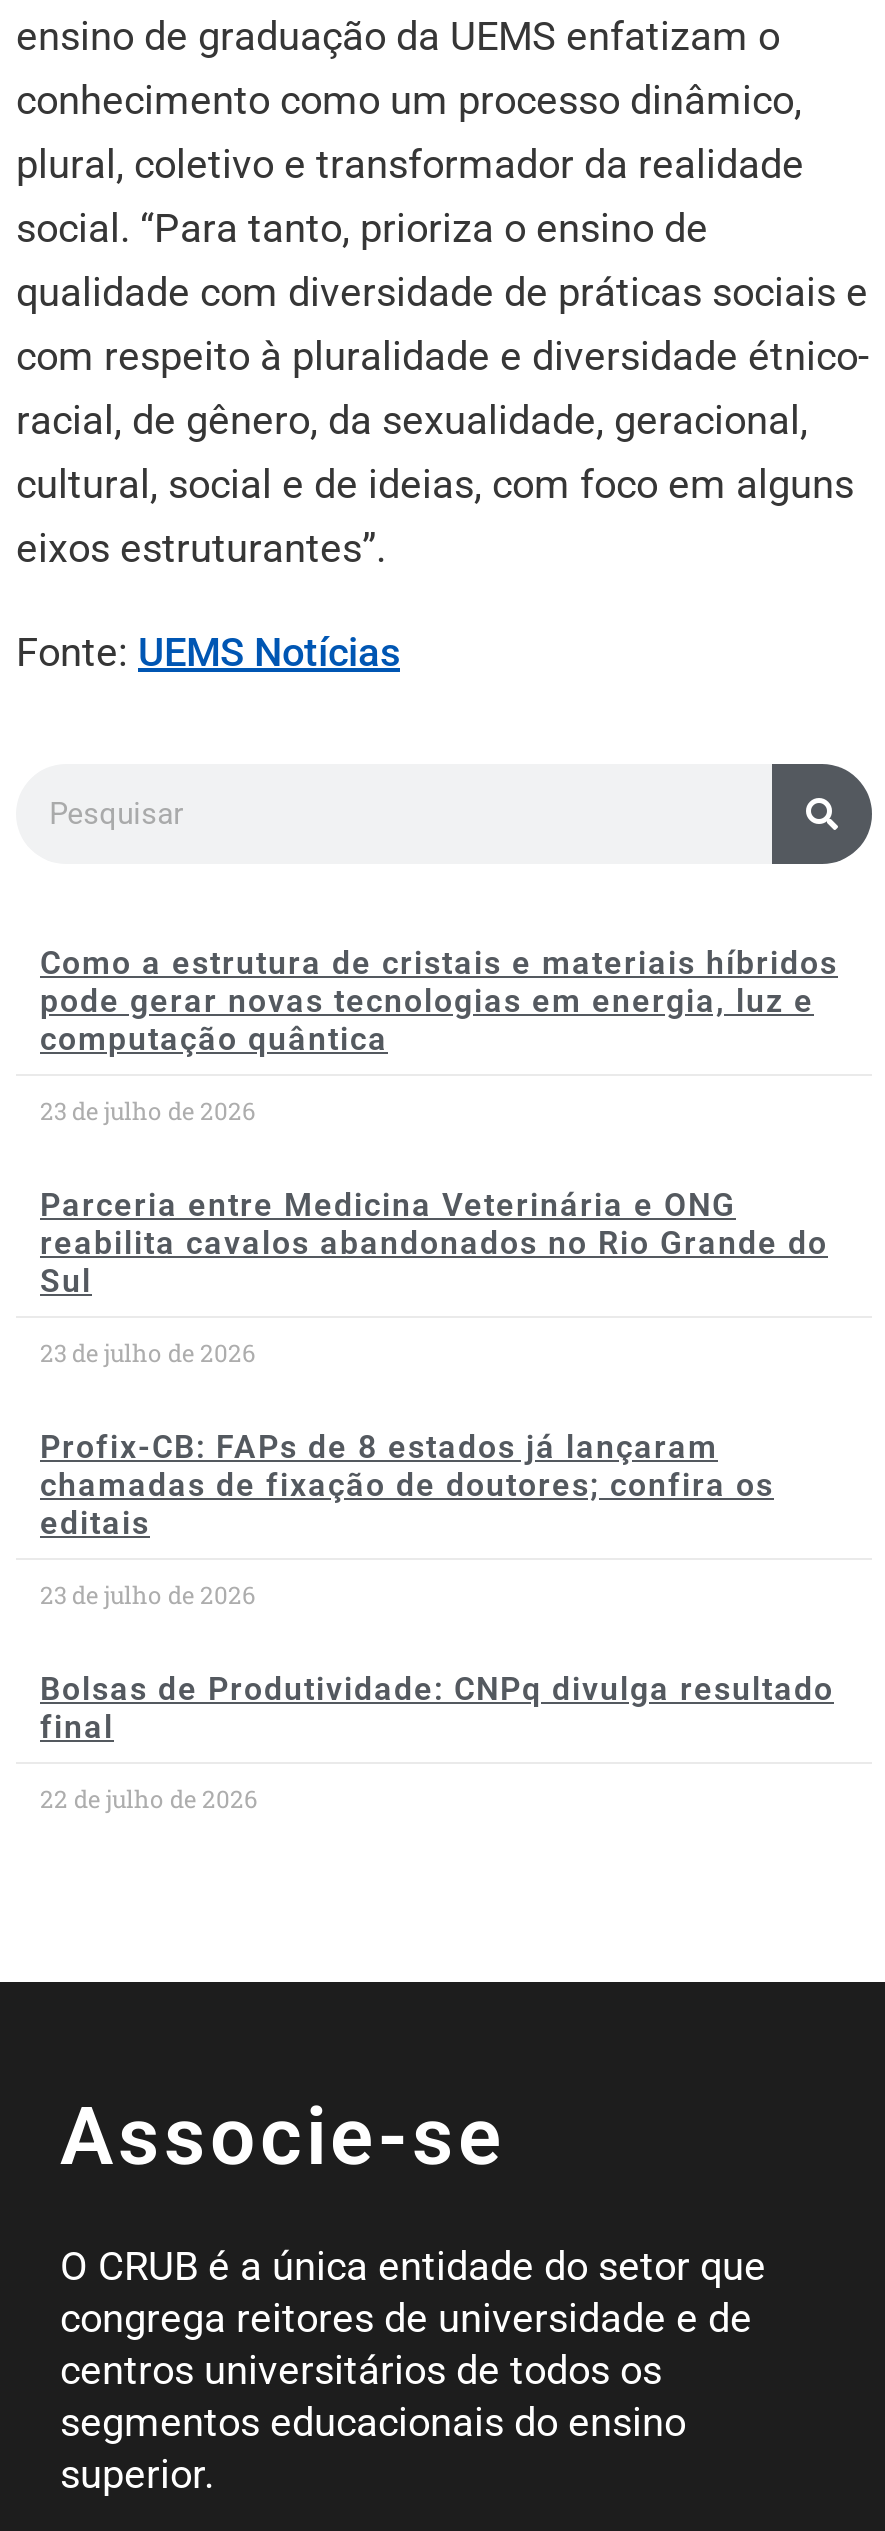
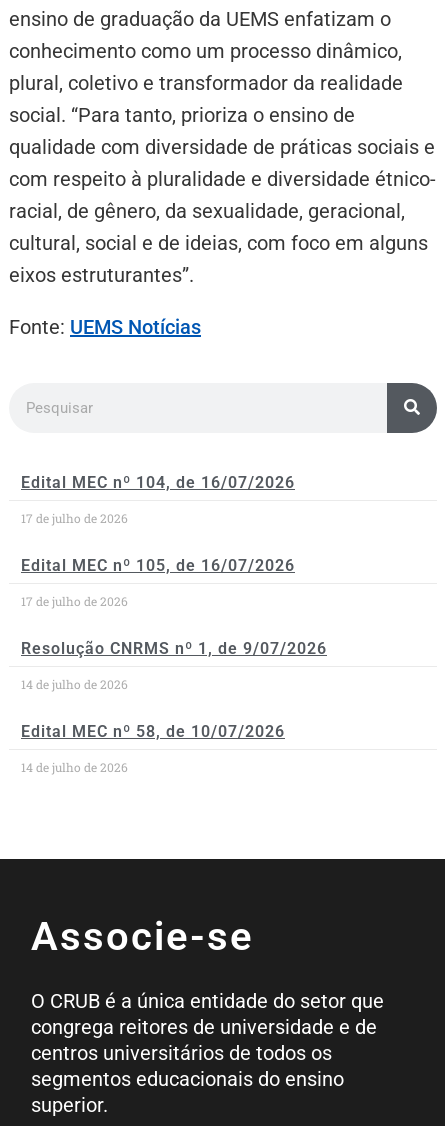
[40,945,838,1059] Como a estrutura de cristais e materiais híbridos | pode gerar novas tecnologias em energia, luz e | computação quântica -> [21,472,295,491] Edital MEC nº 104, de 16/07/2026
[40,1095,256,1127] 23 de julho de 2026 -> [21,509,128,525] 17 de julho de 2026
[40,1187,828,1301] Parceria entre Medicina Veterinária e ONG | reabilita cavalos abandonados no Rio Grande do | Sul -> [21,555,295,574] Edital MEC nº 105, de 16/07/2026
[40,1337,256,1369] 23 de julho de 2026 -> [21,592,128,608] 17 de julho de 2026
[40,1429,774,1543] Profix-CB: FAPs de 8 estados já lançaram | chamadas de fixação de doutores; confira os | editais -> [21,638,327,657] Resolução CNRMS nº 1, de 9/07/2026
[40,1579,256,1611] 23 de julho de 2026 -> [21,675,128,691] 14 de julho de 2026
[40,1671,834,1747] Bolsas de Produtividade: CNPq divulga resultado | final -> [21,721,285,740] Edital MEC nº 58, de 10/07/2026
[40,1783,258,1815] 22 de julho de 2026 -> [21,758,128,774] 14 de julho de 2026

